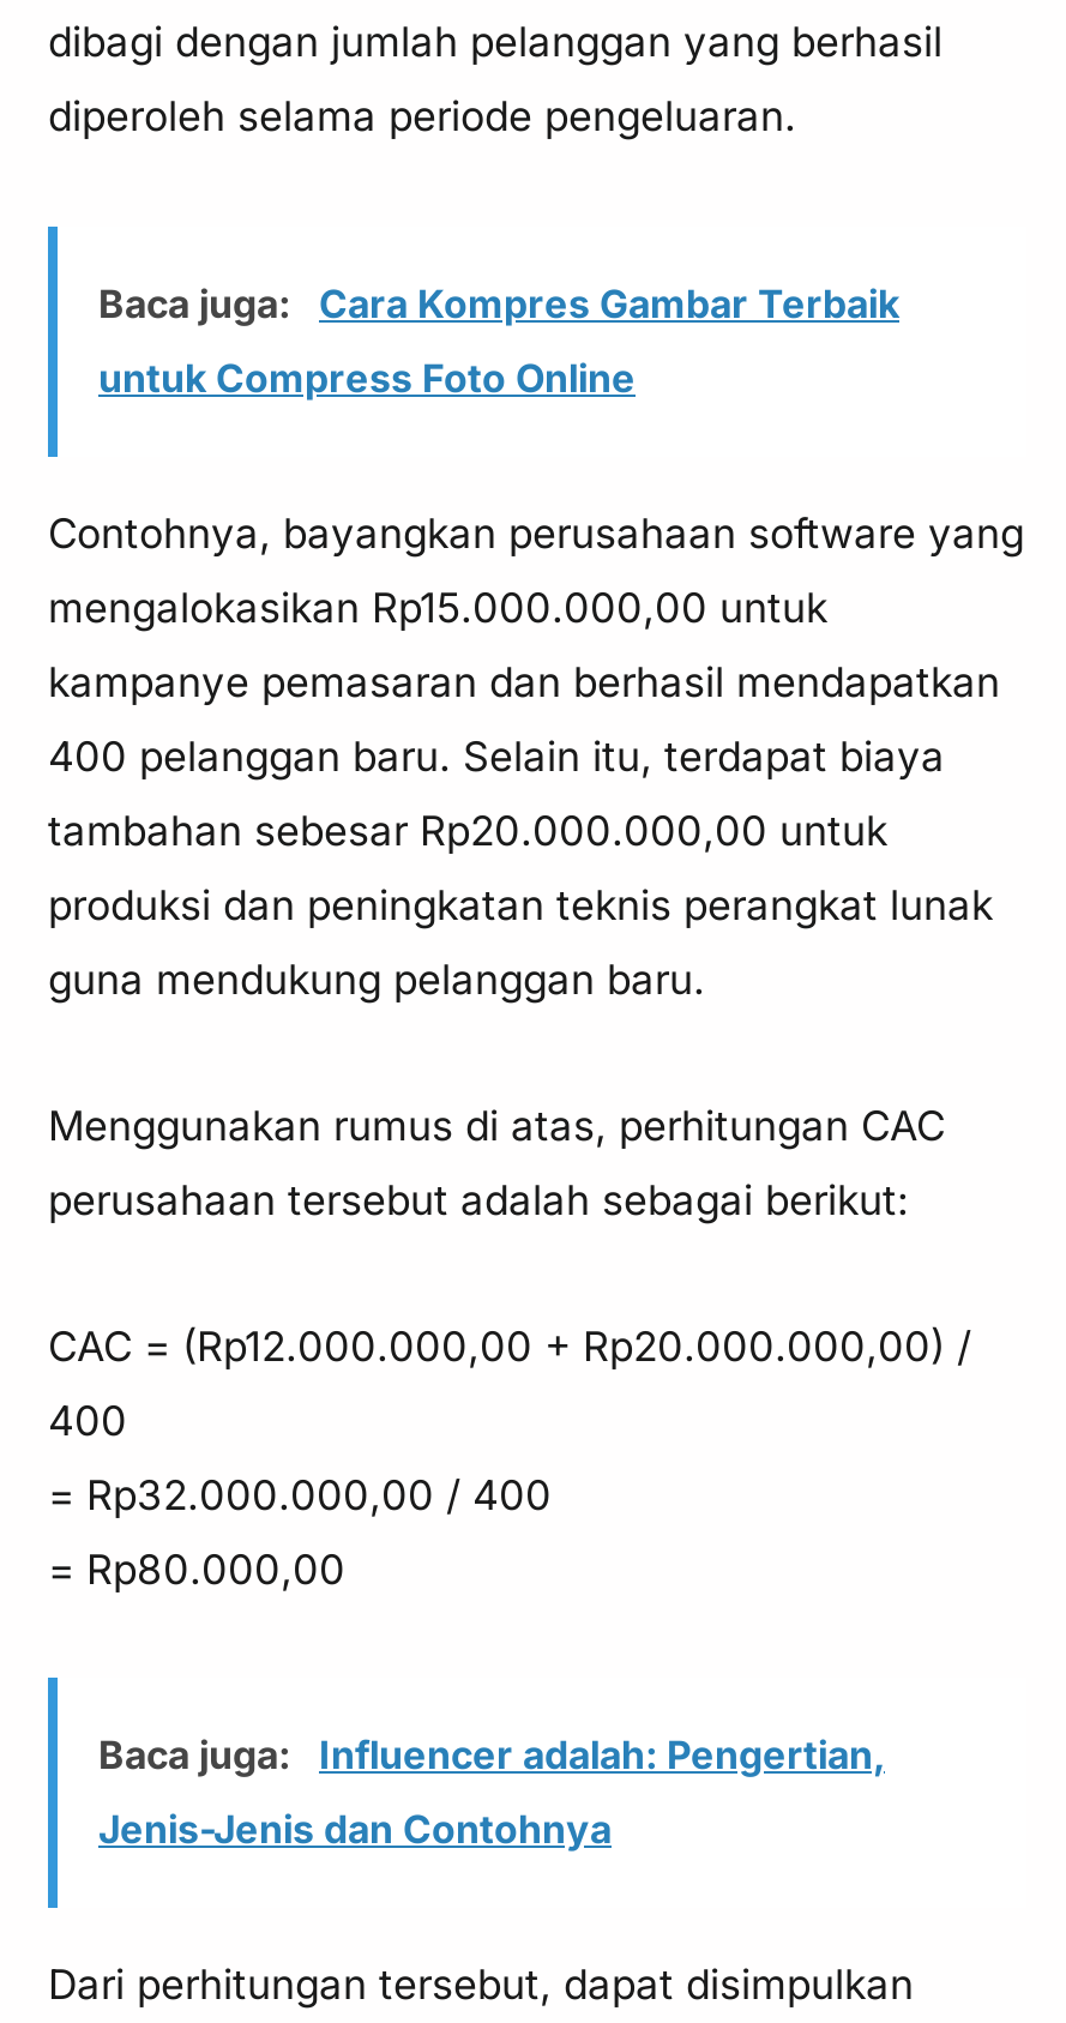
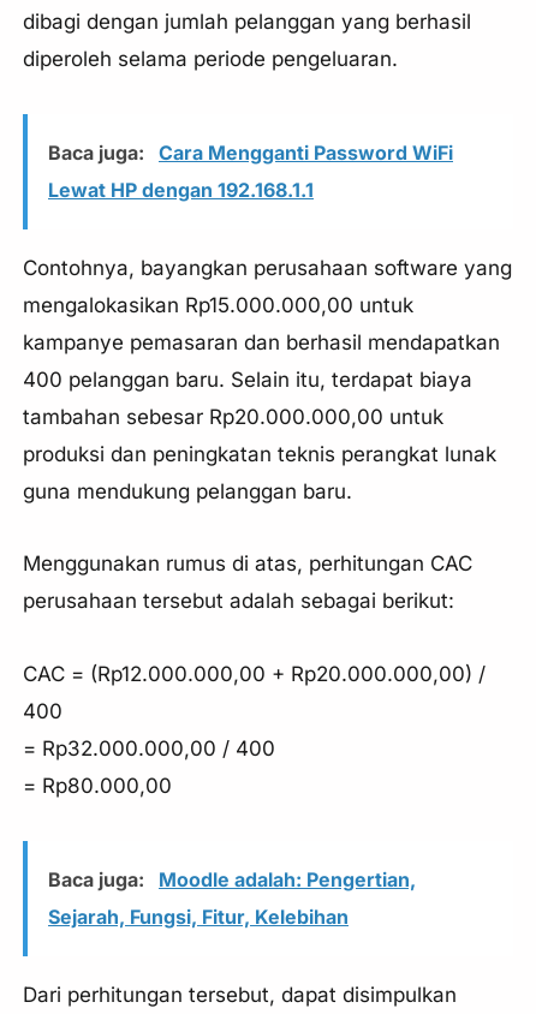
[98,280,899,328] Baca juga: Cara Kompres Gambar Terbaik -> [48,140,453,164] Baca juga: Cara Mengganti Password WiFi
[98,354,636,402] untuk Compress Foto Online -> [48,177,314,201] Lewat HP dengan 192.168.1.1
[98,1732,885,1780] Baca juga: Influencer adalah: Pengertian, -> [48,867,416,891] Baca juga: Moodle adalah: Pengertian,
[98,1806,612,1854] Jenis-Jenis dan Contohnya -> [48,905,349,929] Sejarah, Fungsi, Fitur, Kelebihan

